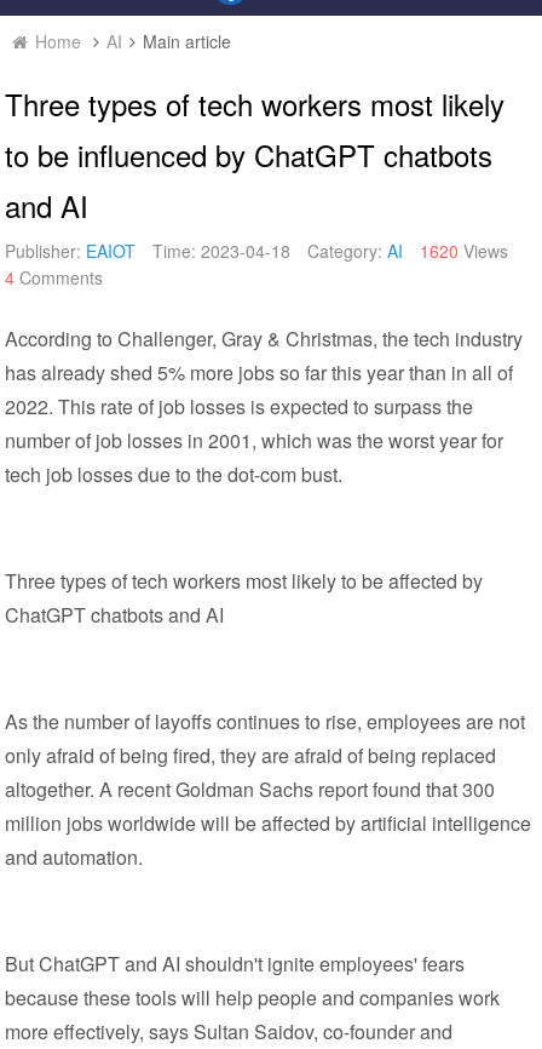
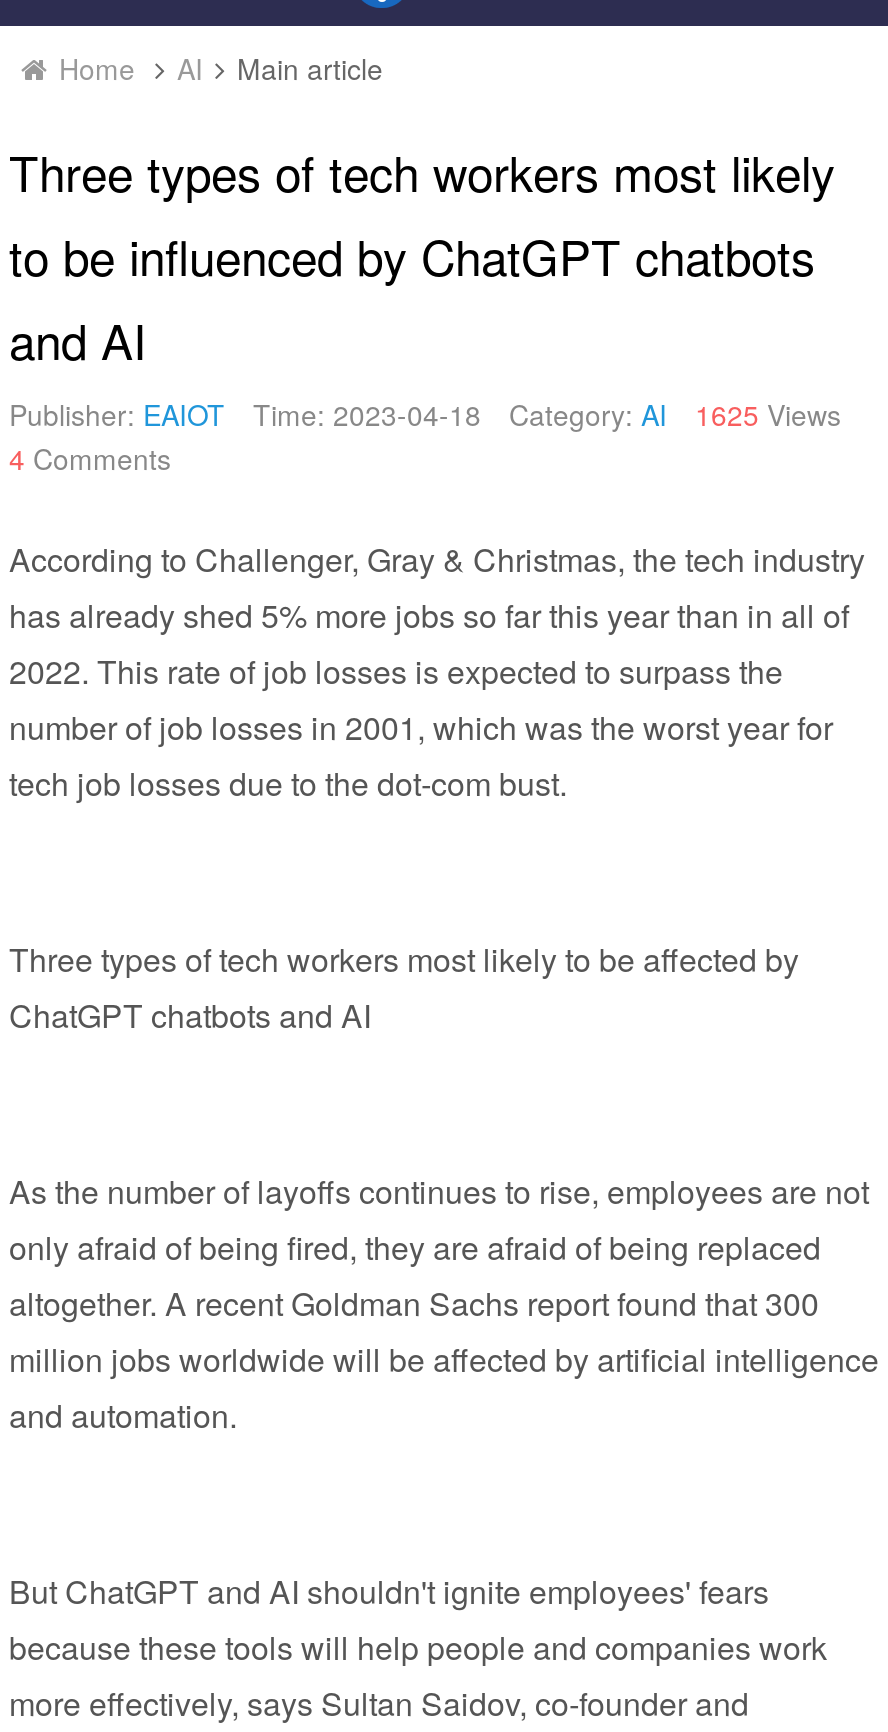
[5,239,509,263] Publisher: EAIOT Time: 2023-04-18 Category: AI 1620 Views -> [9,394,841,434] Publisher: EAIOT Time: 2023-04-18 Category: AI 1625 Views

